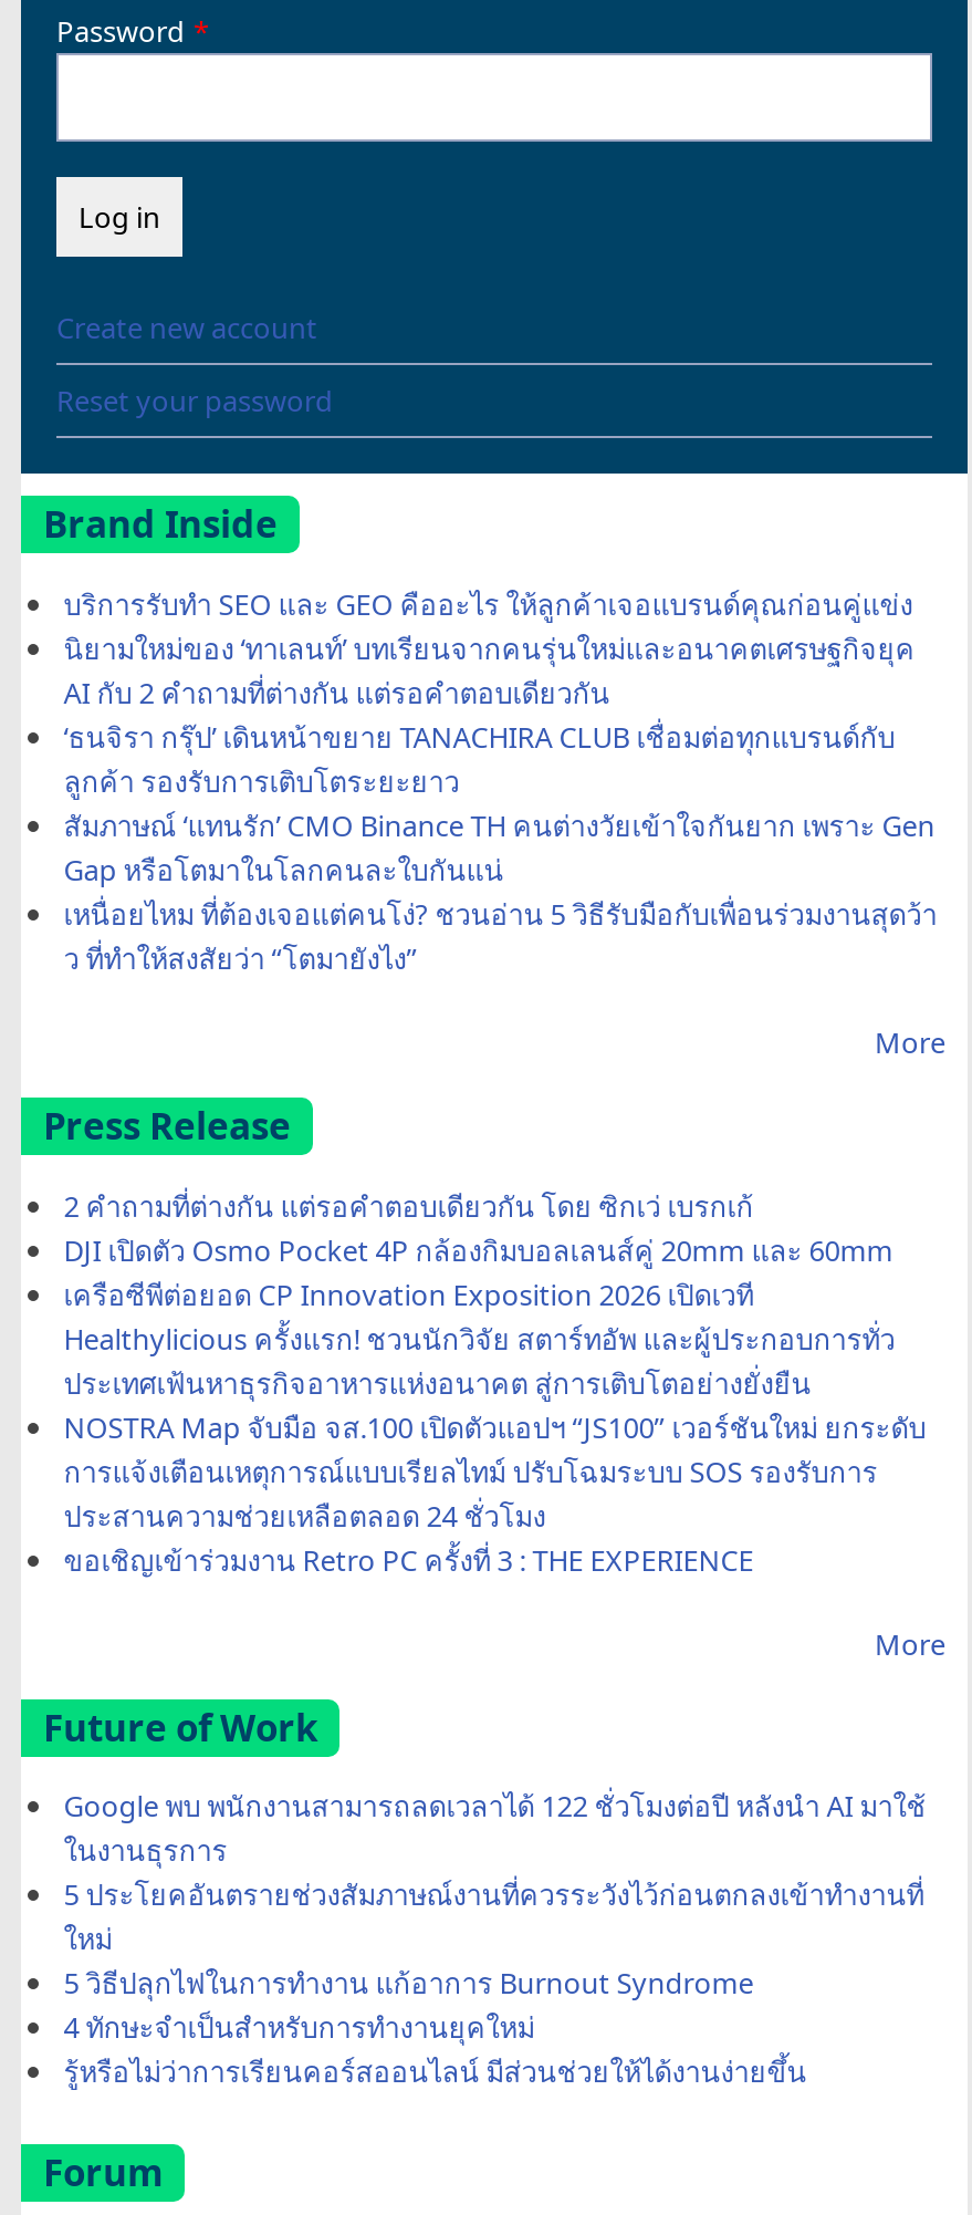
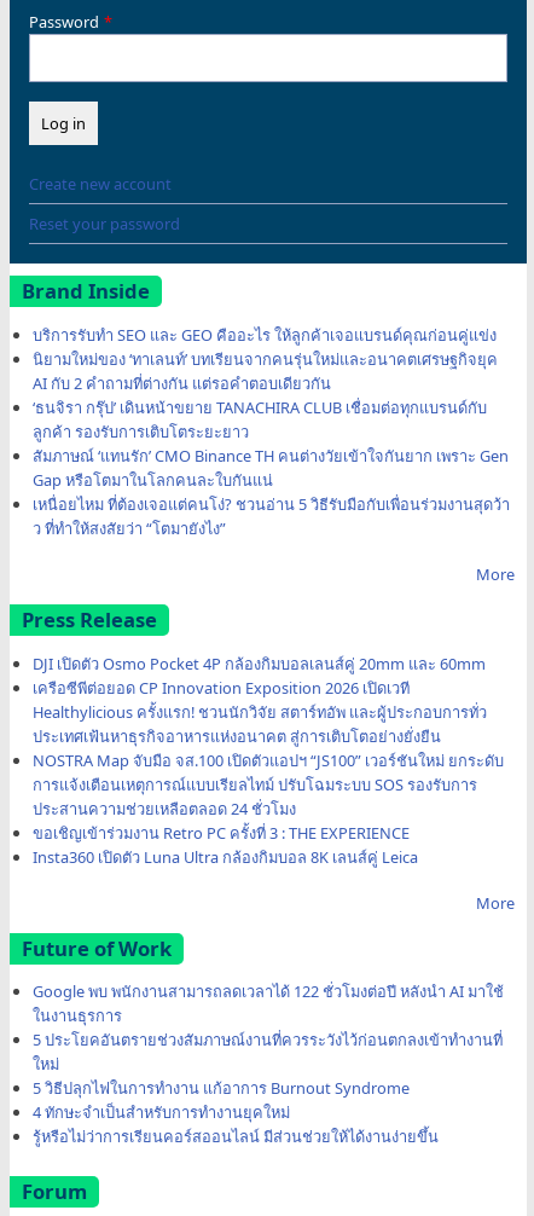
[63,1185,753,1225] 2 คำถามที่ต่างกัน แต่รอคำตอบเดียวกัน โดย ซิกเว่ เบรกเก้ -> none
moved [63,1230,895,1579] -> [33,652,487,843]: DJI เปิดตัว Osmo Pocket 4P กล้องกิมบอลเลนส์คู่ 20mm และ 60mm | เครือซีพีต่อยอด CP Innovation Exposition 2026 เปิดเวที | Healthylicious ครั้งแรก! ชวนนักวิจัย สตาร์ทอัพ และผู้ประกอบการทั่ว | ประเทศเฟ้นหาธุรกิจอาหารแห่งอนาคต สู่การเติบโตอย่างยั่งยืน | ประสานความช่วยเหลือตลอด 24 ชั่วโมง | ขอเชิญเข้าร่วมงาน Retro PC ครั้งที่ 3 : THE EXPERIENCE
none -> [33,846,418,868] Insta360 เปิดตัว Luna Ultra กล้องกิมบอล 8K เลนส์คู่ Leica

